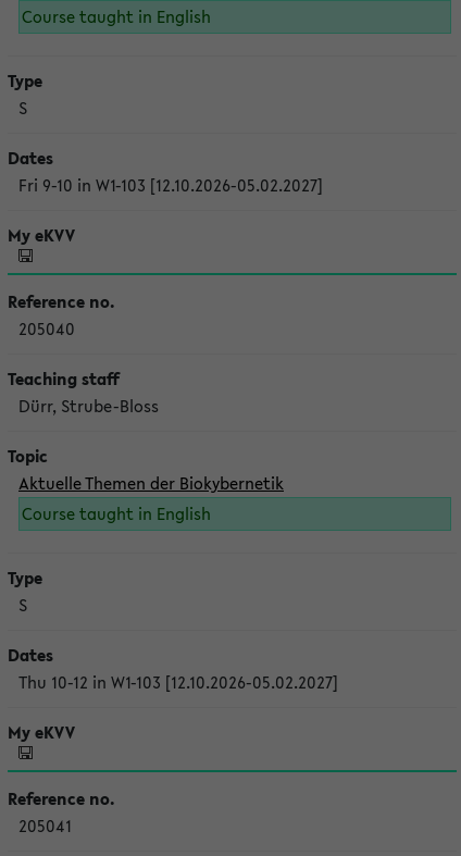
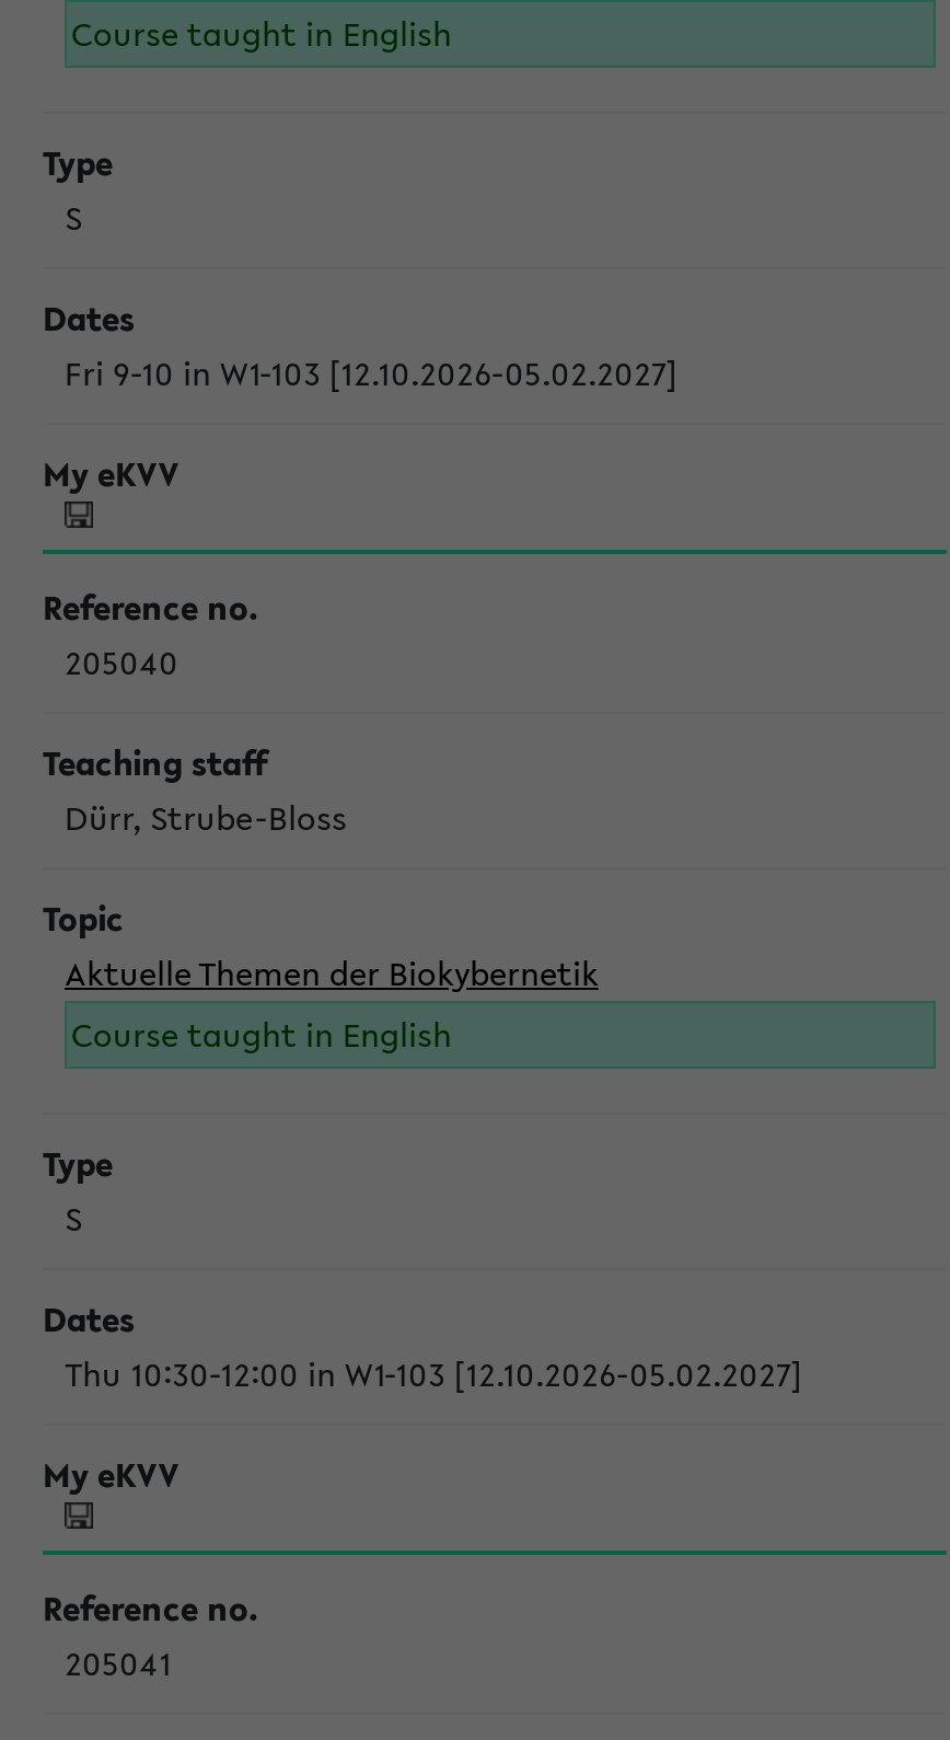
[18,670,338,694] Thu 10-12 in W1-103 [12.10.2026-05.02.2027] -> [65,1349,802,1397] Thu 10:30-12:00 in W1-103 [12.10.2026-05.02.2027]

